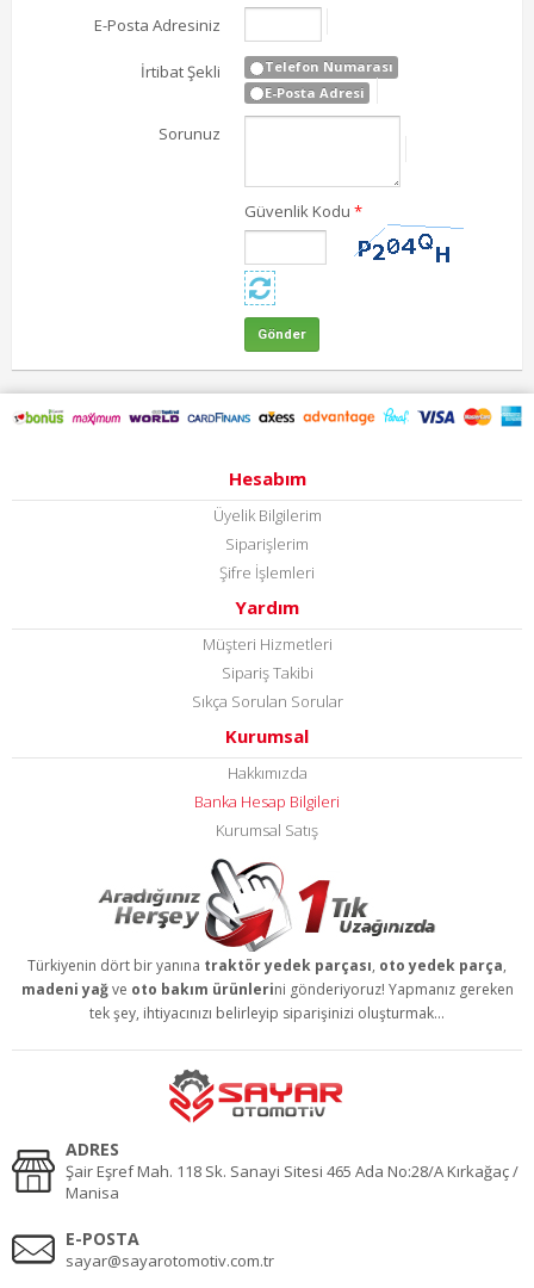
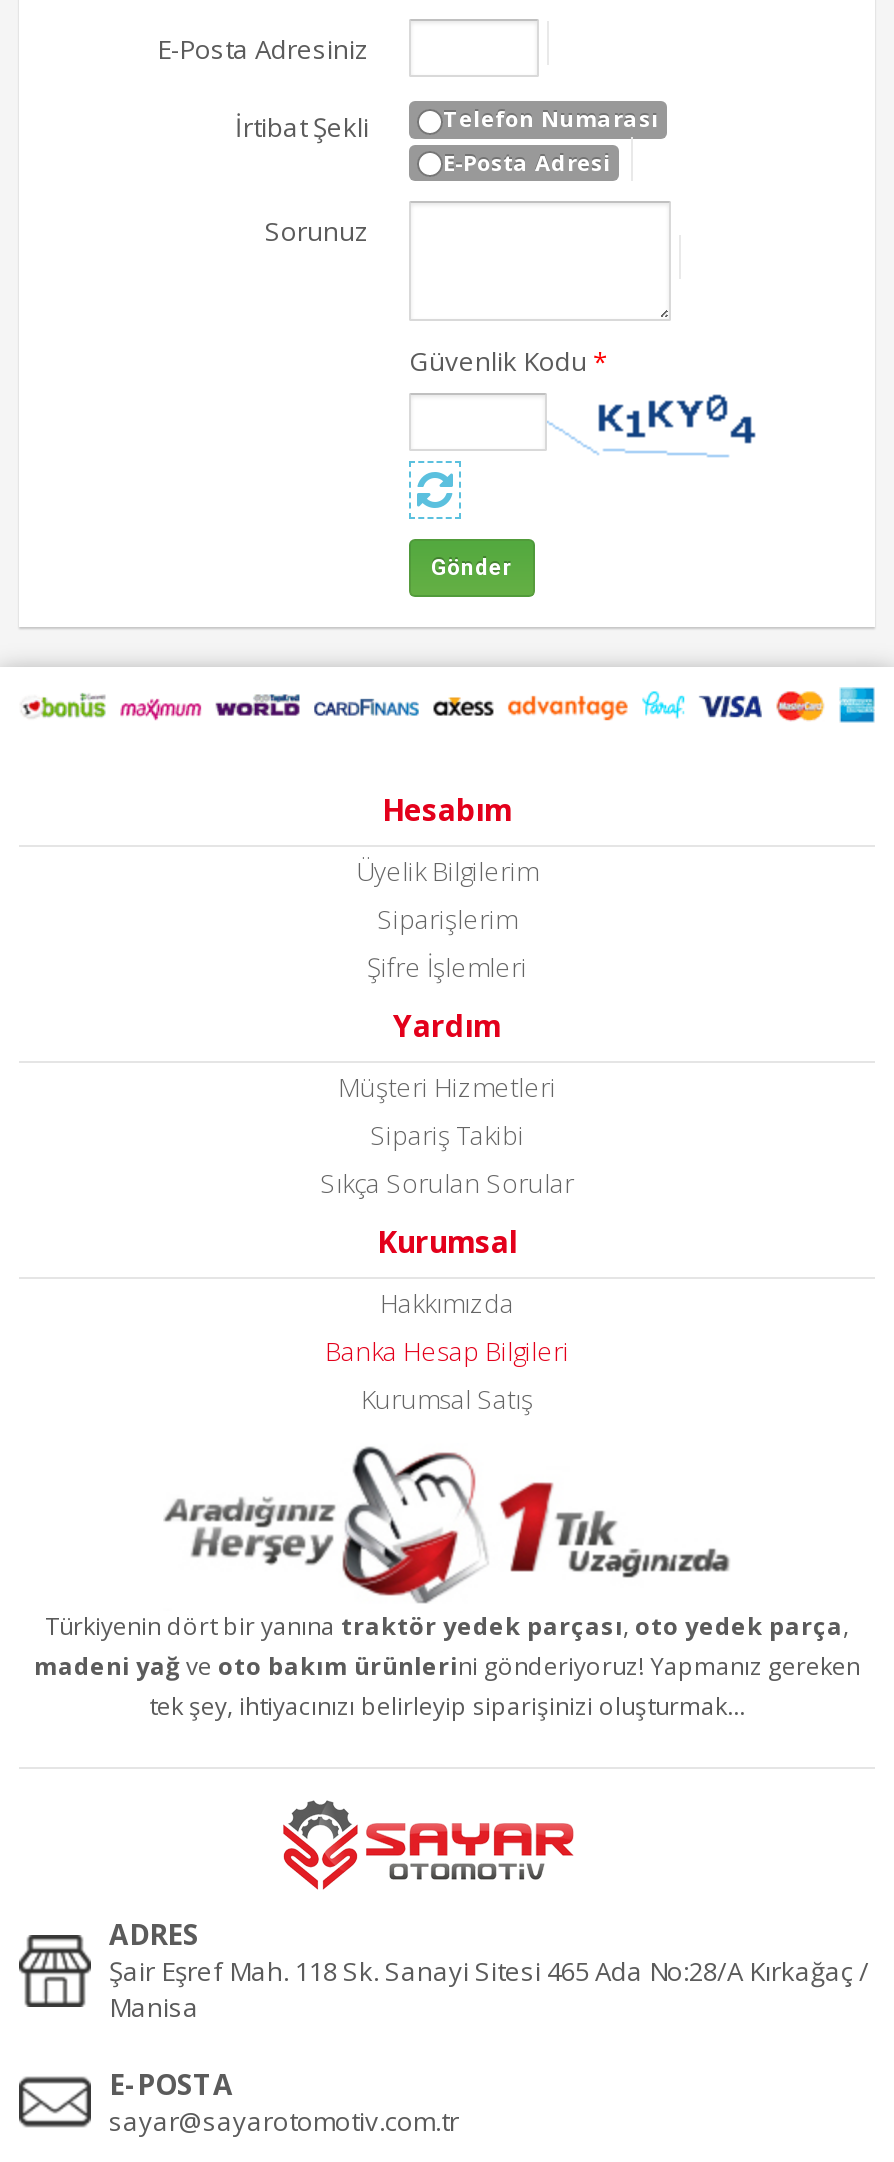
[354,223,464,268] [image] -> [549,383,773,459] [image]

